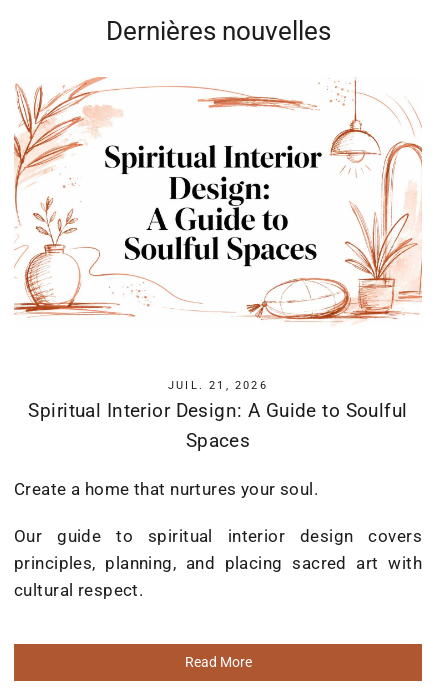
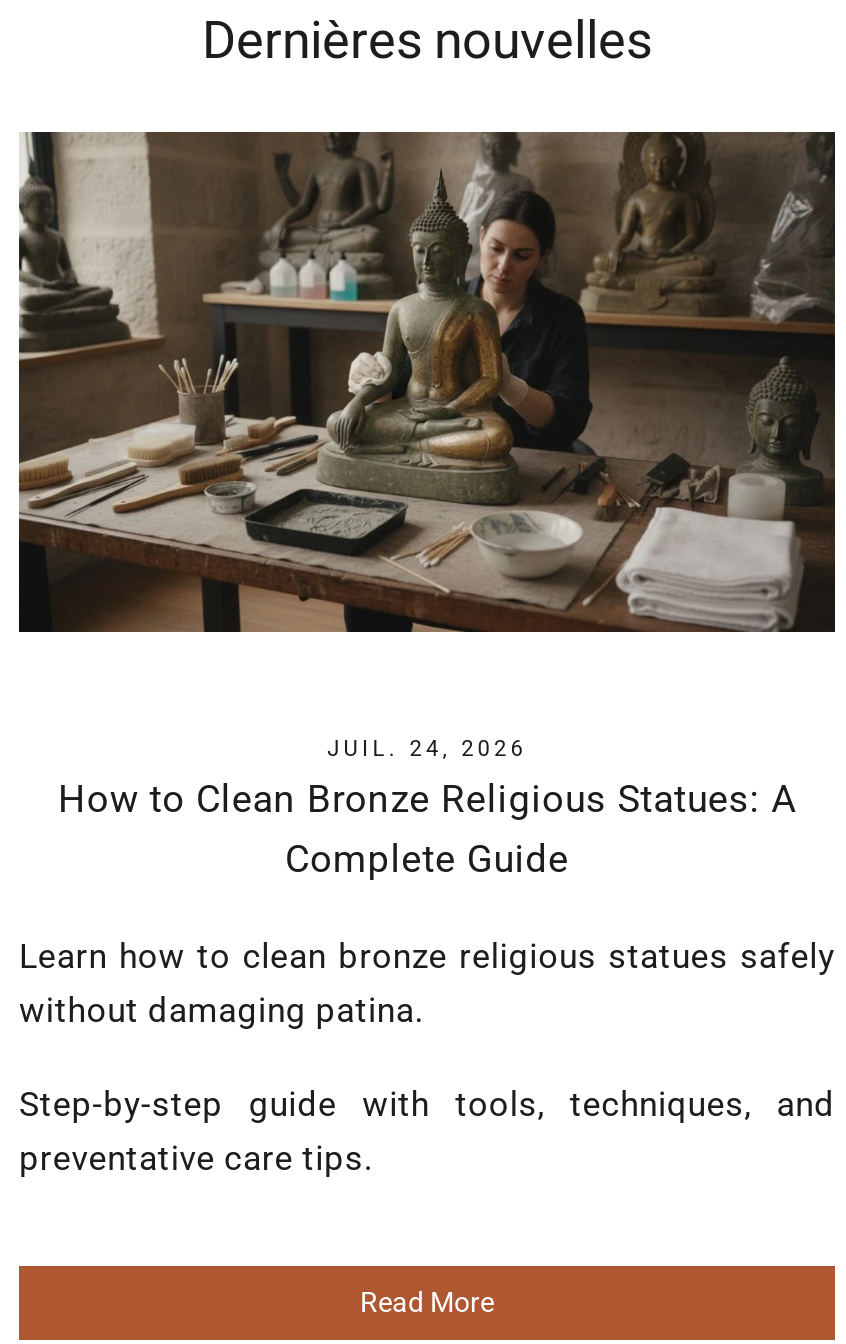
[13,76,423,328] [image] -> [17,129,837,635] [image]
[28,379,408,452] JUIL. 21, 2026 | Spiritual Interior Design: A Guide to Soulful | Spaces -> [58,736,796,882] JUIL. 24, 2026 | How to Clean Bronze Religious Statues: A | Complete Guide
[14,479,318,499] Create a home that nurtures your soul. -> [19,936,835,1030] Learn how to clean bronze religious statues safely | without damaging patina.
[14,526,422,600] Our guide to spiritual interior design covers | principles, planning, and placing sacred art with | cultural respect. -> [19,1084,835,1178] Step-by-step guide with tools, techniques, and | preventative care tips.

